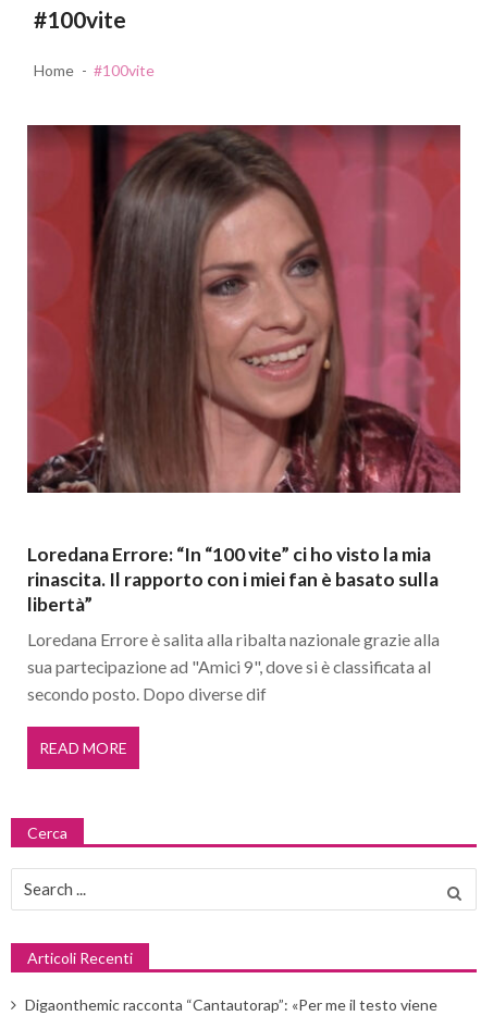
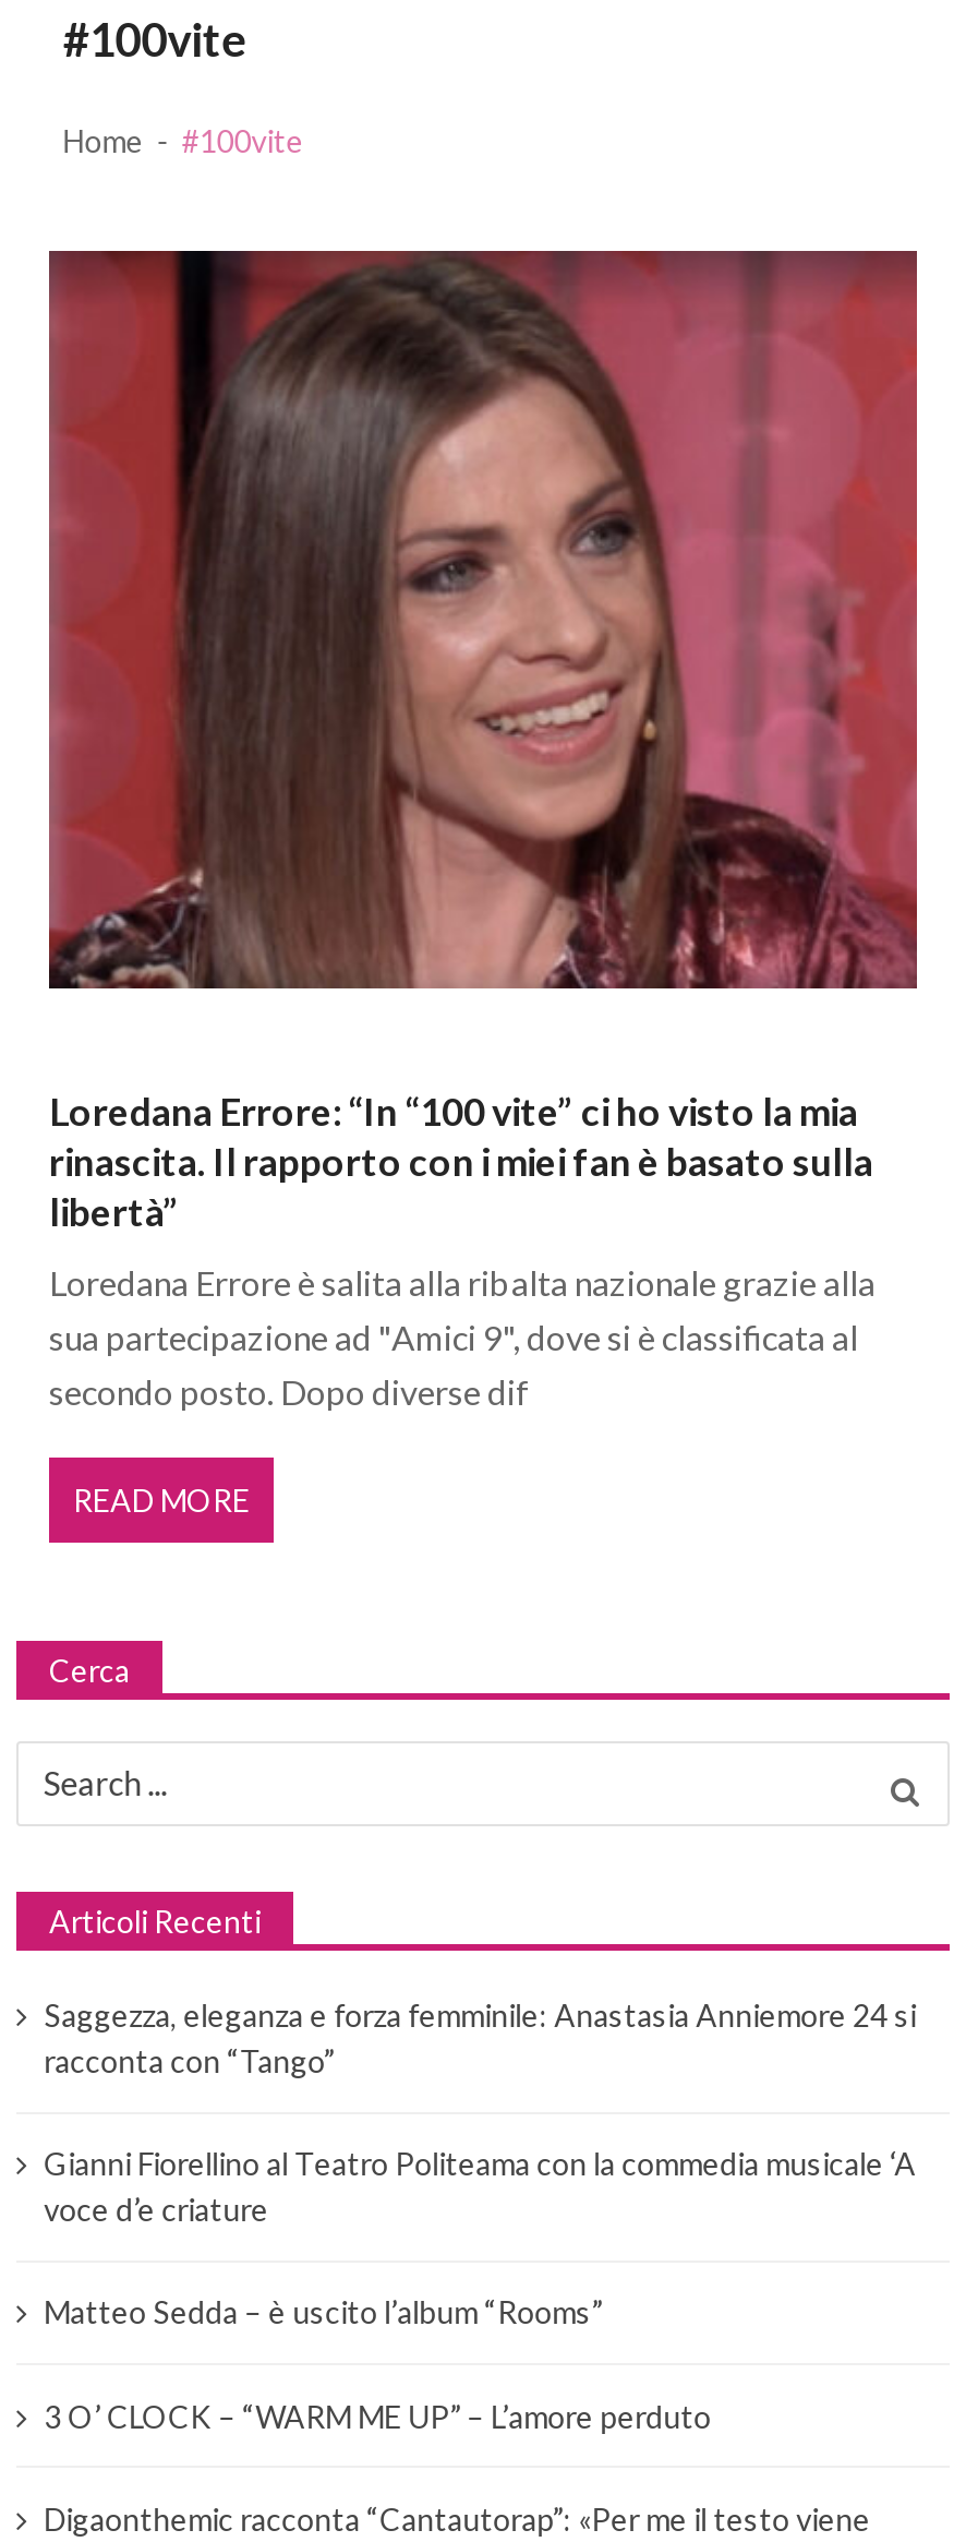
none -> [44,1996,916,2434] Saggezza, eleganza e forza femminile: Anastasia Anniemore 24 si | racconta con “Tango” | Gianni Fiorellino al Teatro Politeama con la commedia musicale ‘A | voce d’e criature | Matteo Sedda – è uscito l’album “Rooms” | 3 O’ CLOCK – “WARM ME UP” – L’amore perduto

